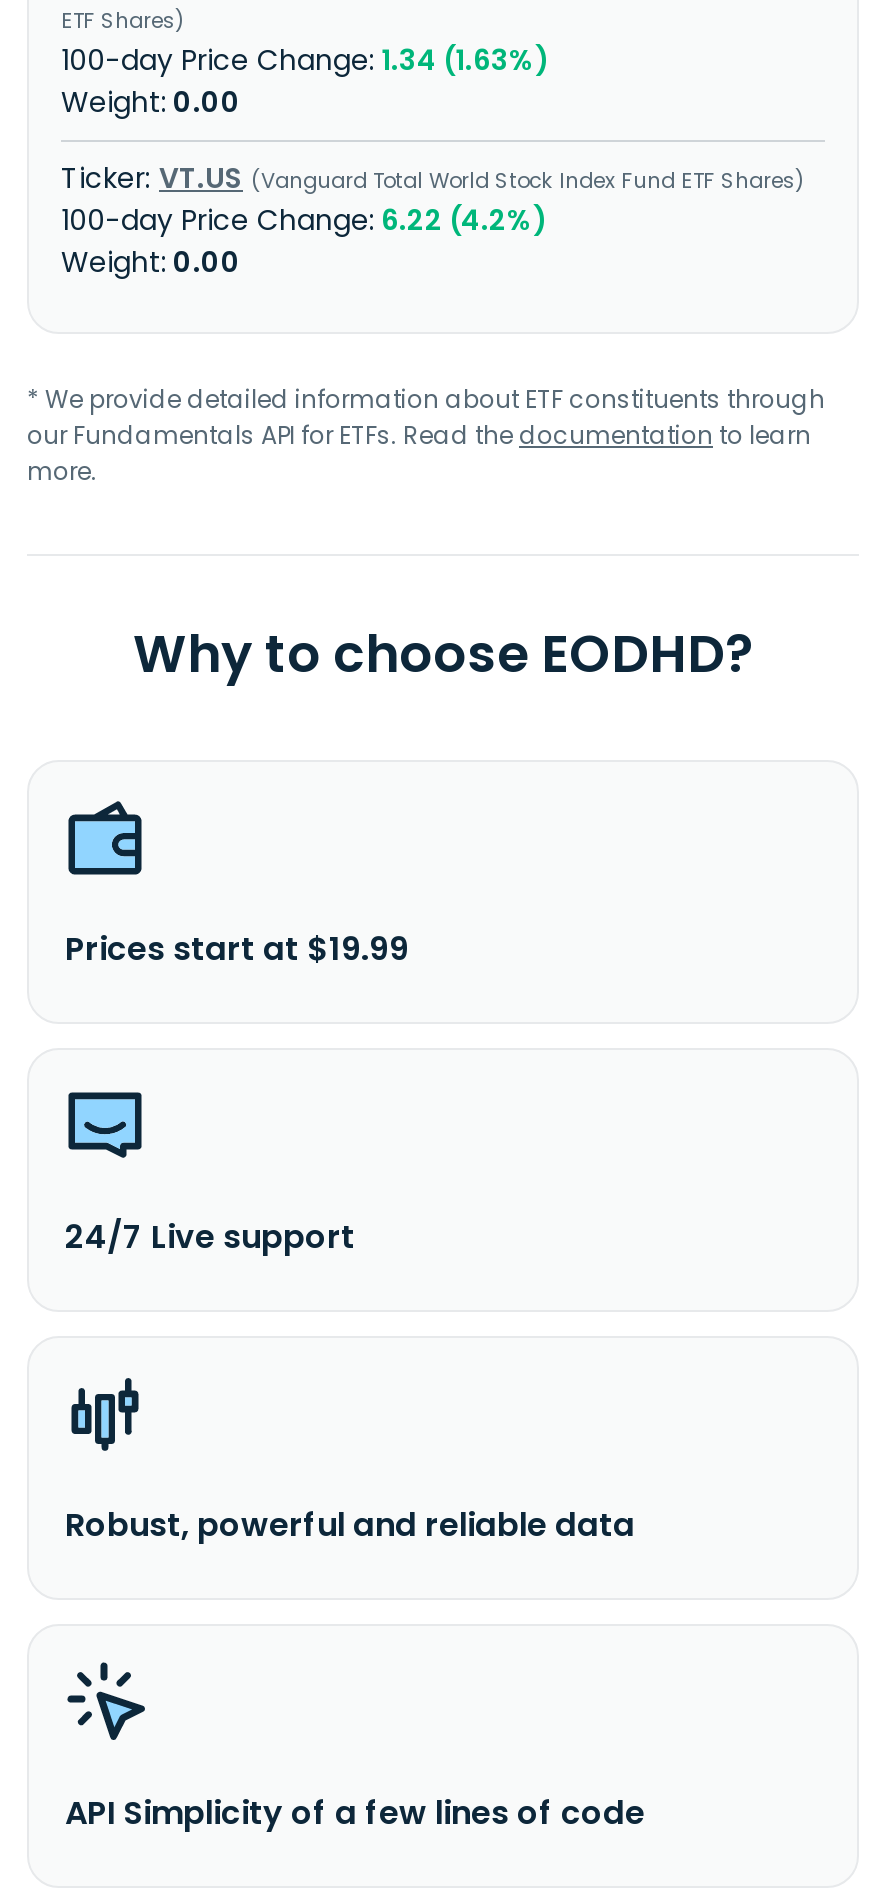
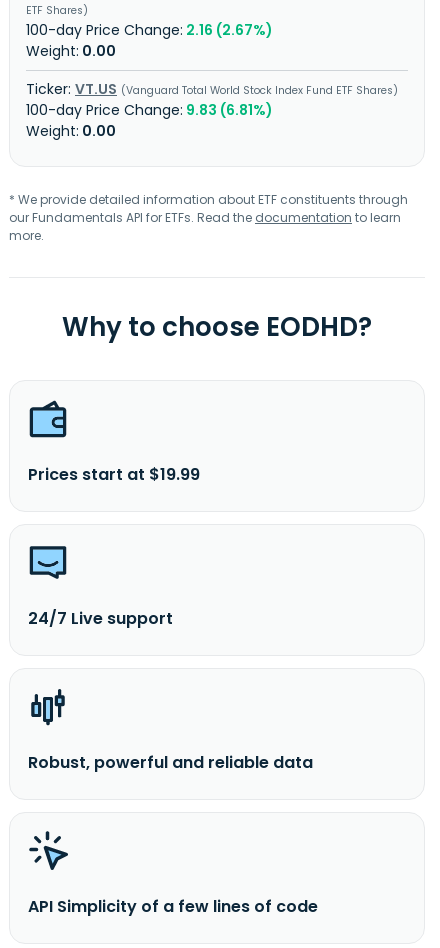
[375,40,549,80] 1.34 (1.63%) -> [183,20,273,40] 2.16 (2.67%)
[375,200,547,240] 6.22 (4.2%) -> [183,100,273,120] 9.83 (6.81%)

